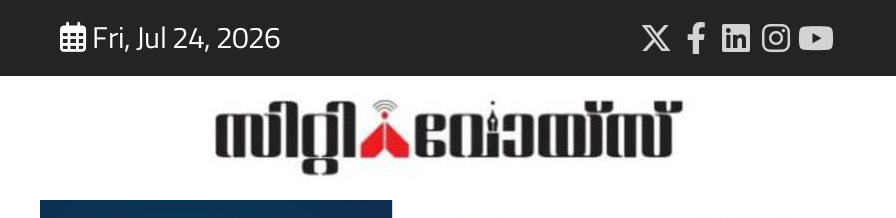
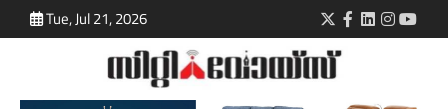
[92,14,280,60] Fri, Jul 24, 2026 -> [46,7,147,30] Tue, Jul 21, 2026

